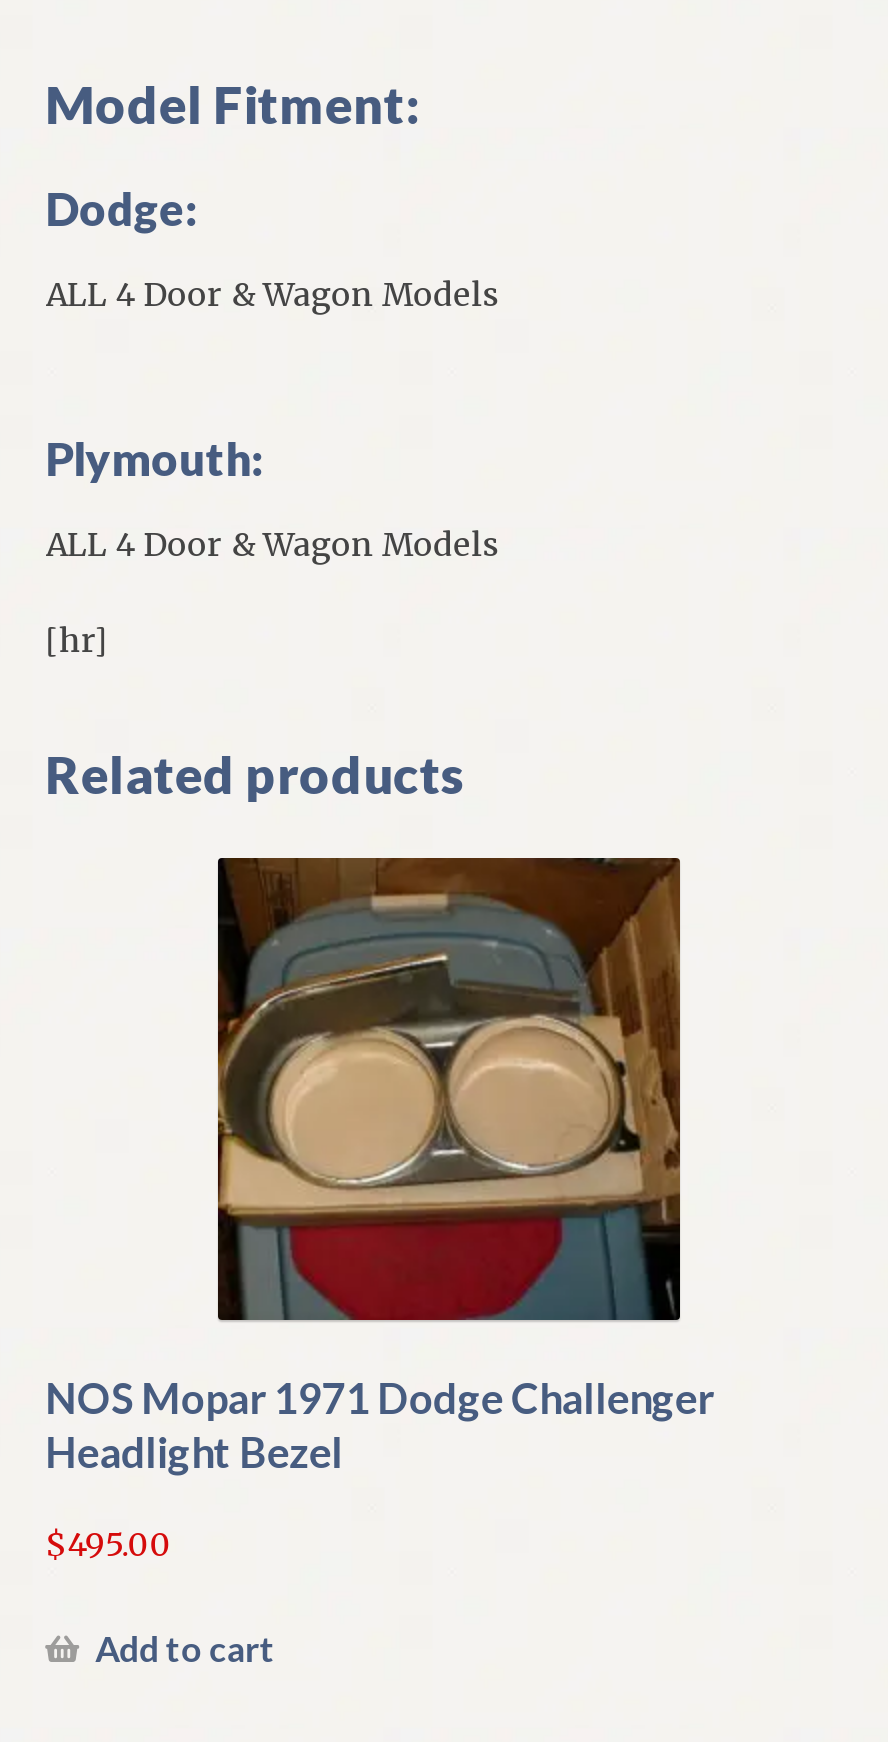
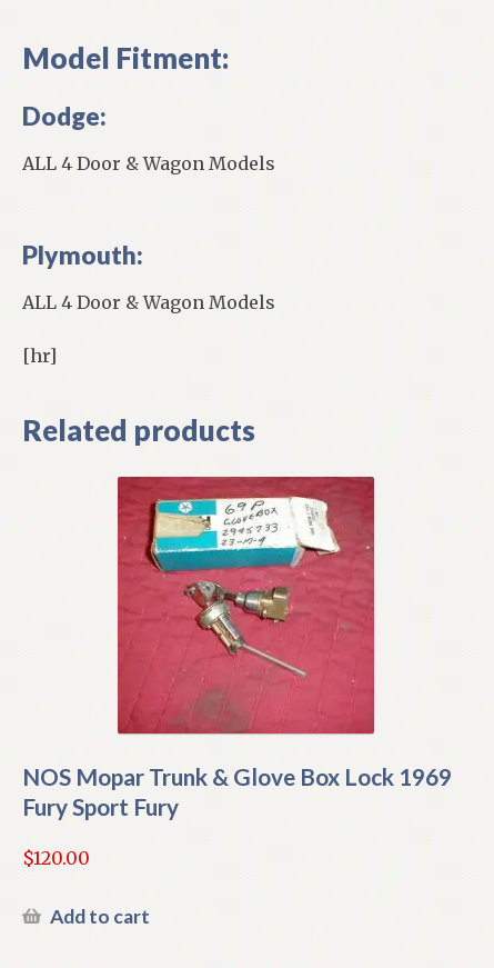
[45,856,713,1477] [image] | NOS Mopar 1971 Dodge Challenger | Headlight Bezel -> [22,476,451,821] [image] | NOS Mopar Trunk & Glove Box Lock 1969 | Fury Sport Fury
[45,1524,171,1564] $495.00 -> [22,847,89,869] $120.00

